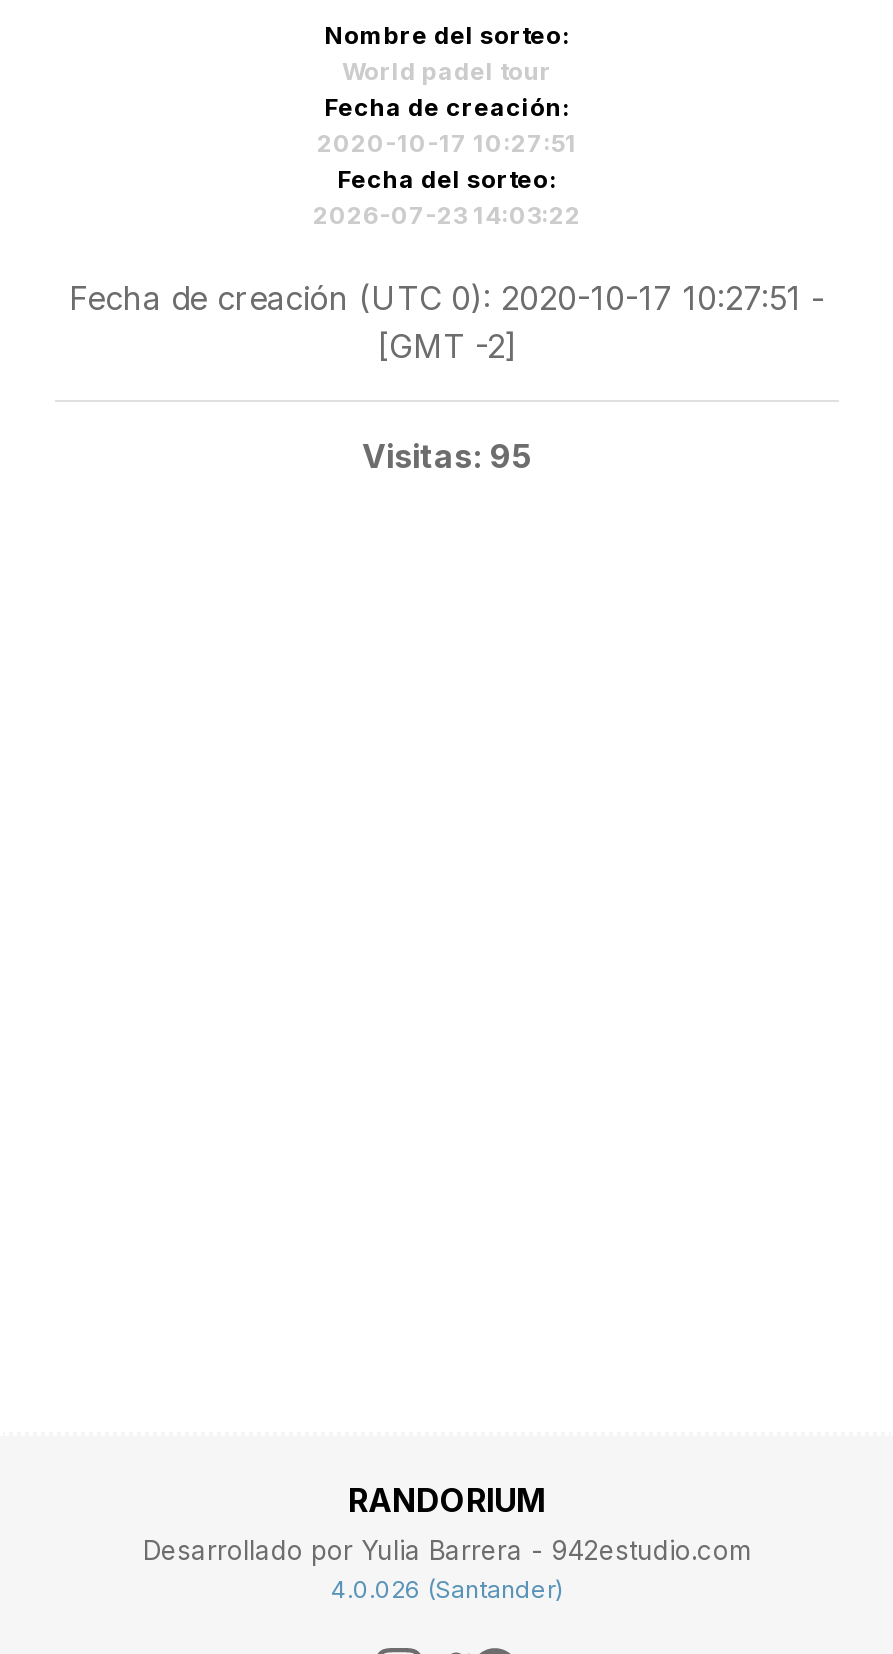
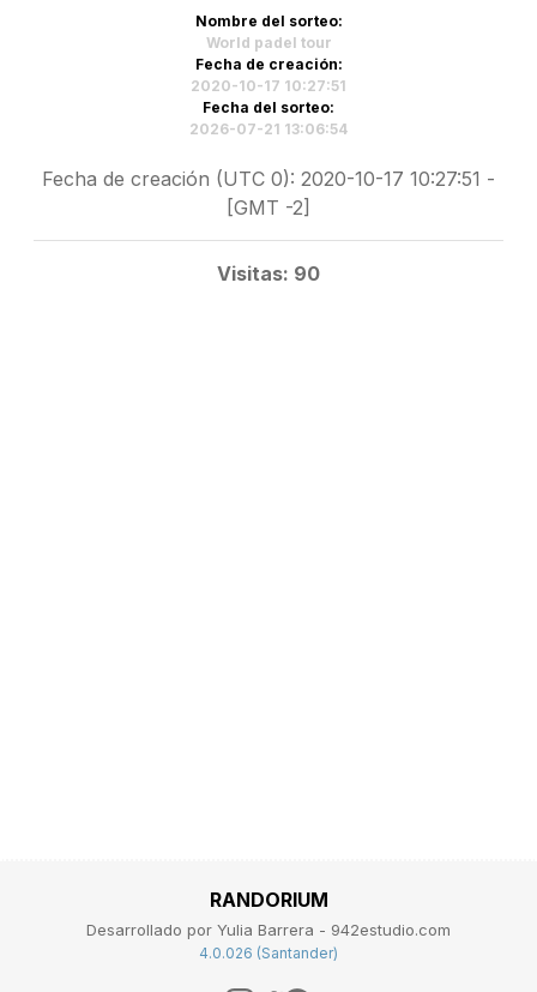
[313,200,581,230] 2026-07-23 14:03:22 -> [189,120,348,138] 2026-07-21 13:06:54
[362,436,532,476] Visitas: 95 -> [217,261,320,285] Visitas: 90

